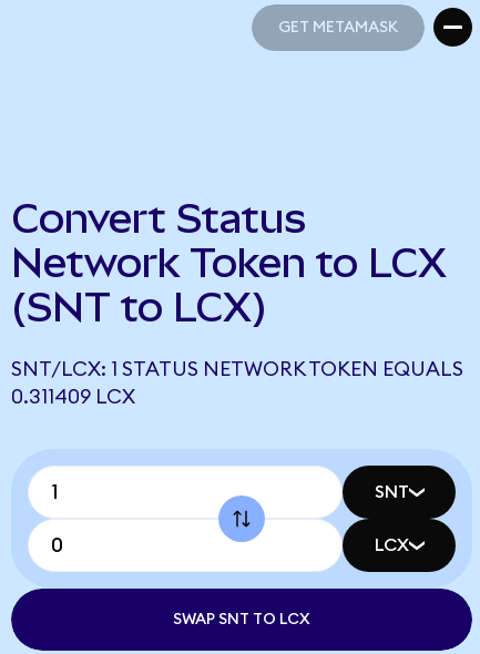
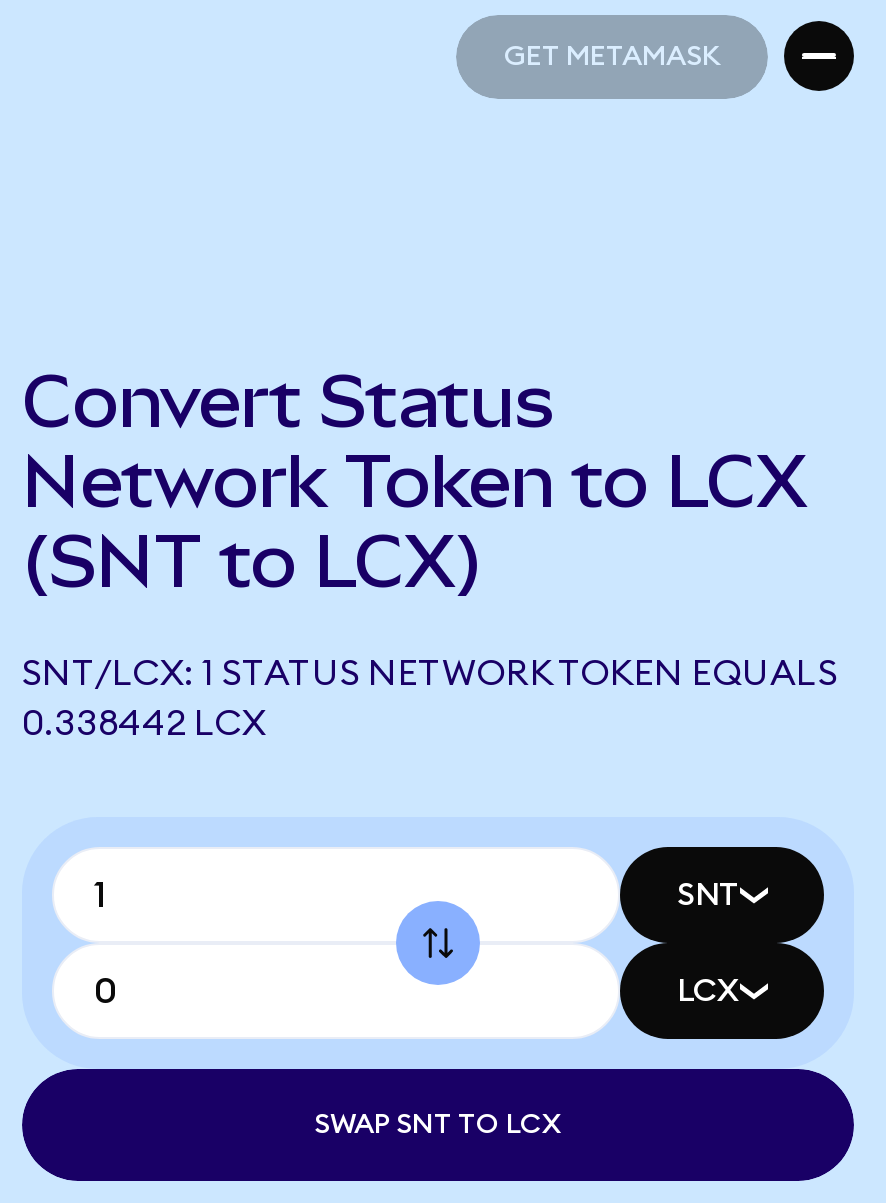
[11,387,135,407] 0.311409 LCX -> [22,705,266,741] 0.338442 LCX

